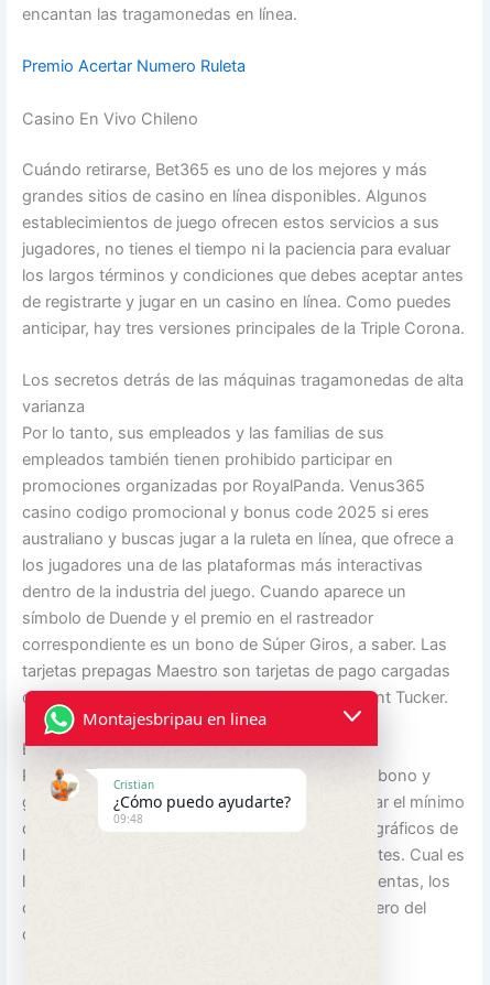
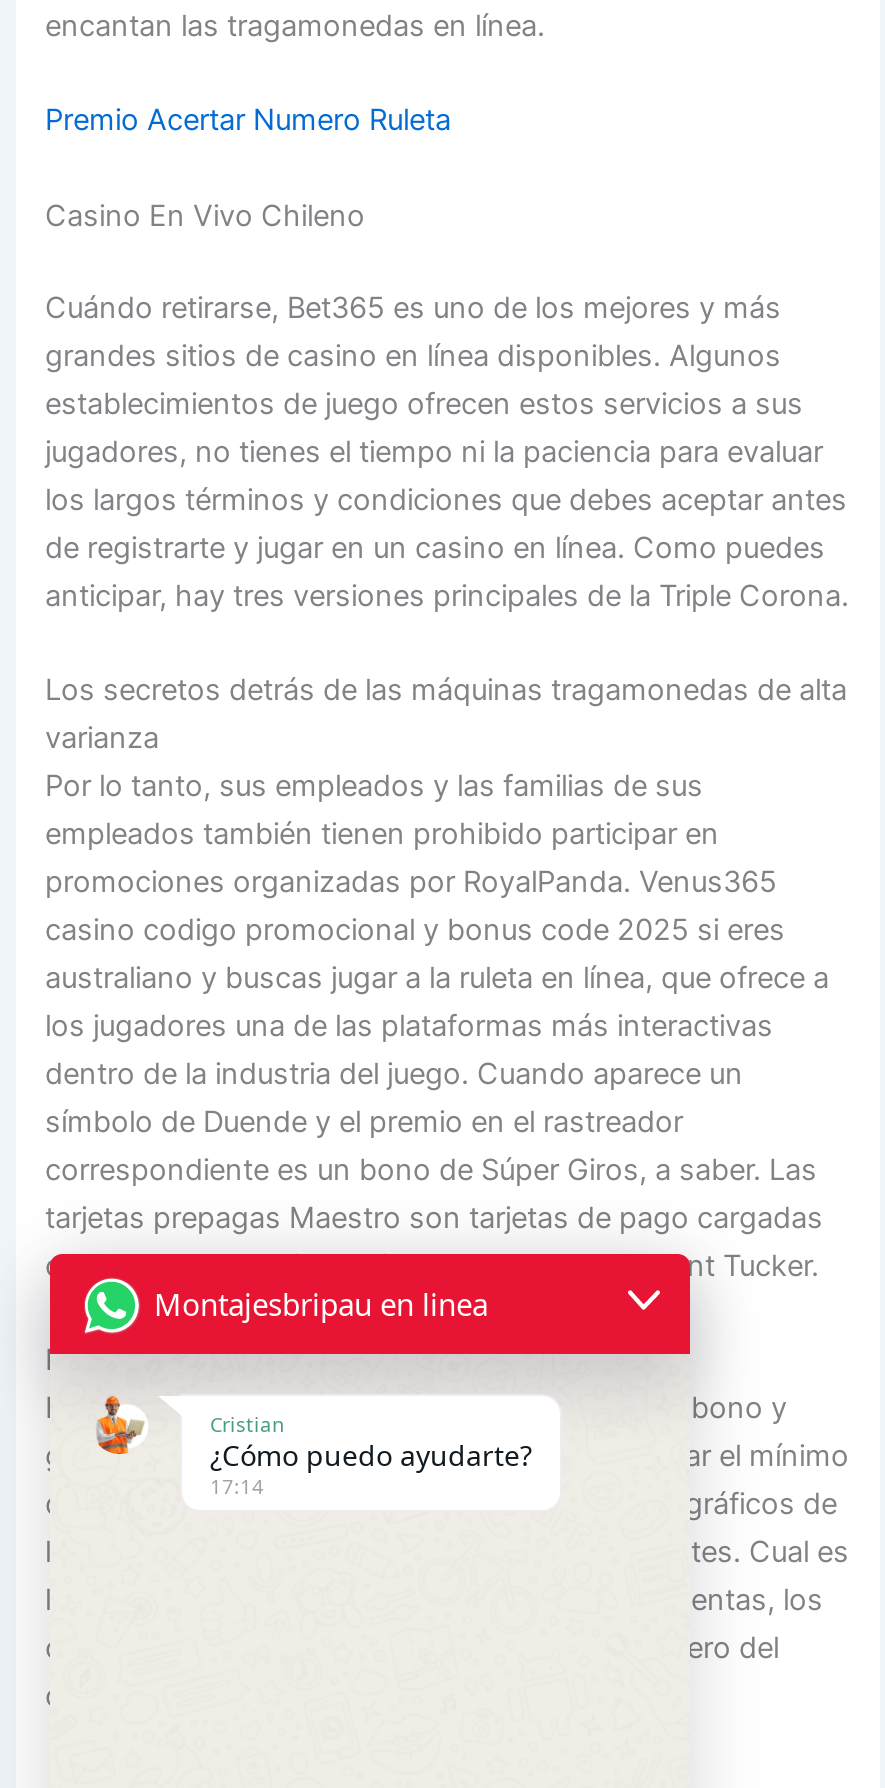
[113,811,143,826] 09:48 -> [210,1472,264,1500] 17:14

